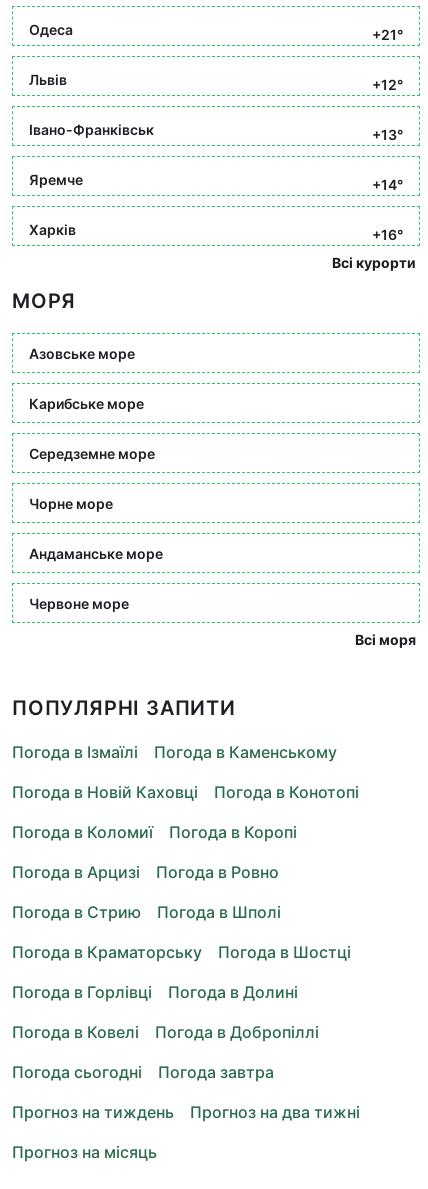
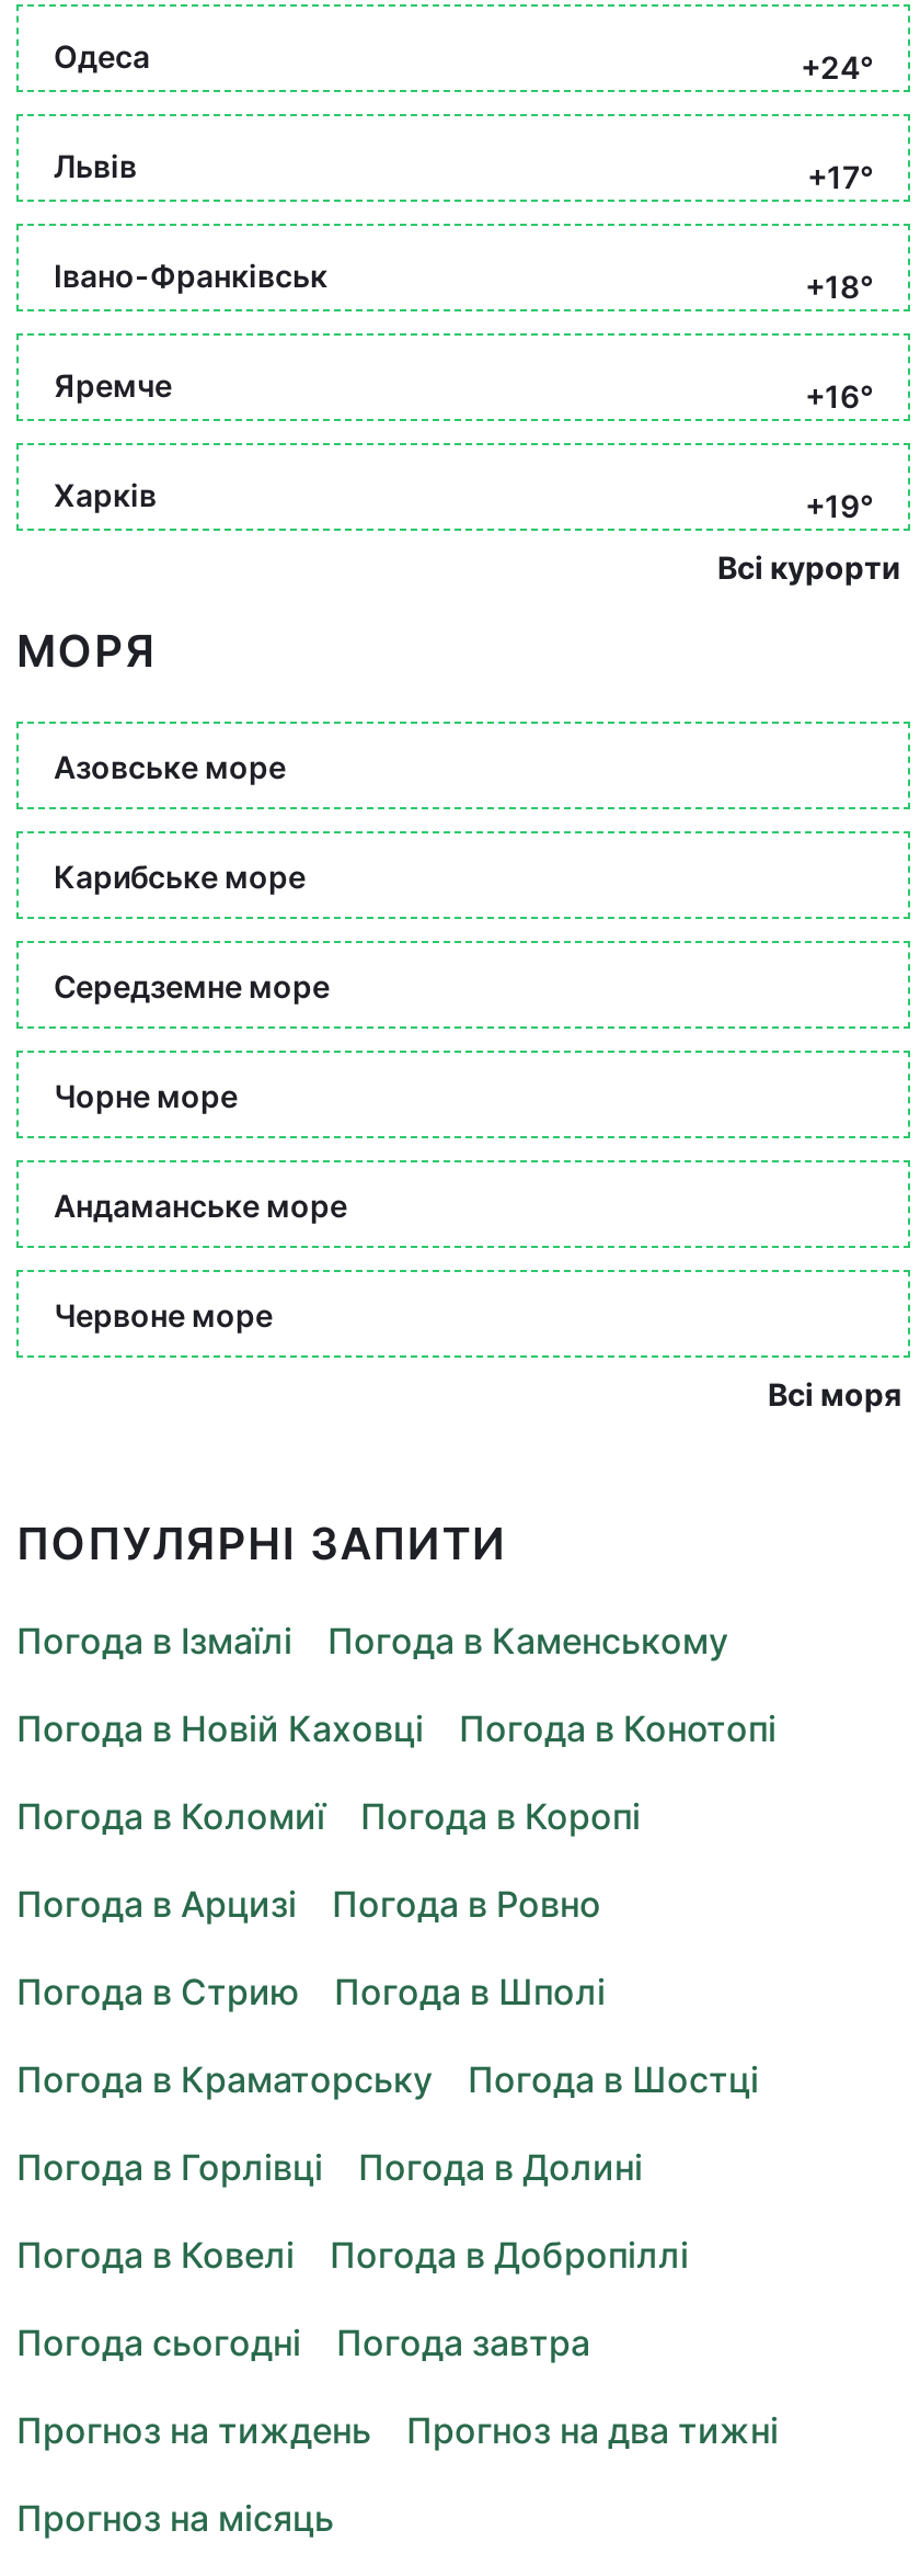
[372,26,403,43] +21° -> [801,48,873,86] +24°
[372,76,403,93] +12° -> [807,158,873,195] +17°
[372,126,403,143] +13° -> [805,268,873,305] +18°
[372,176,403,193] +14° -> [805,377,873,415] +16°
[372,226,403,243] +16° -> [805,487,873,524] +19°

